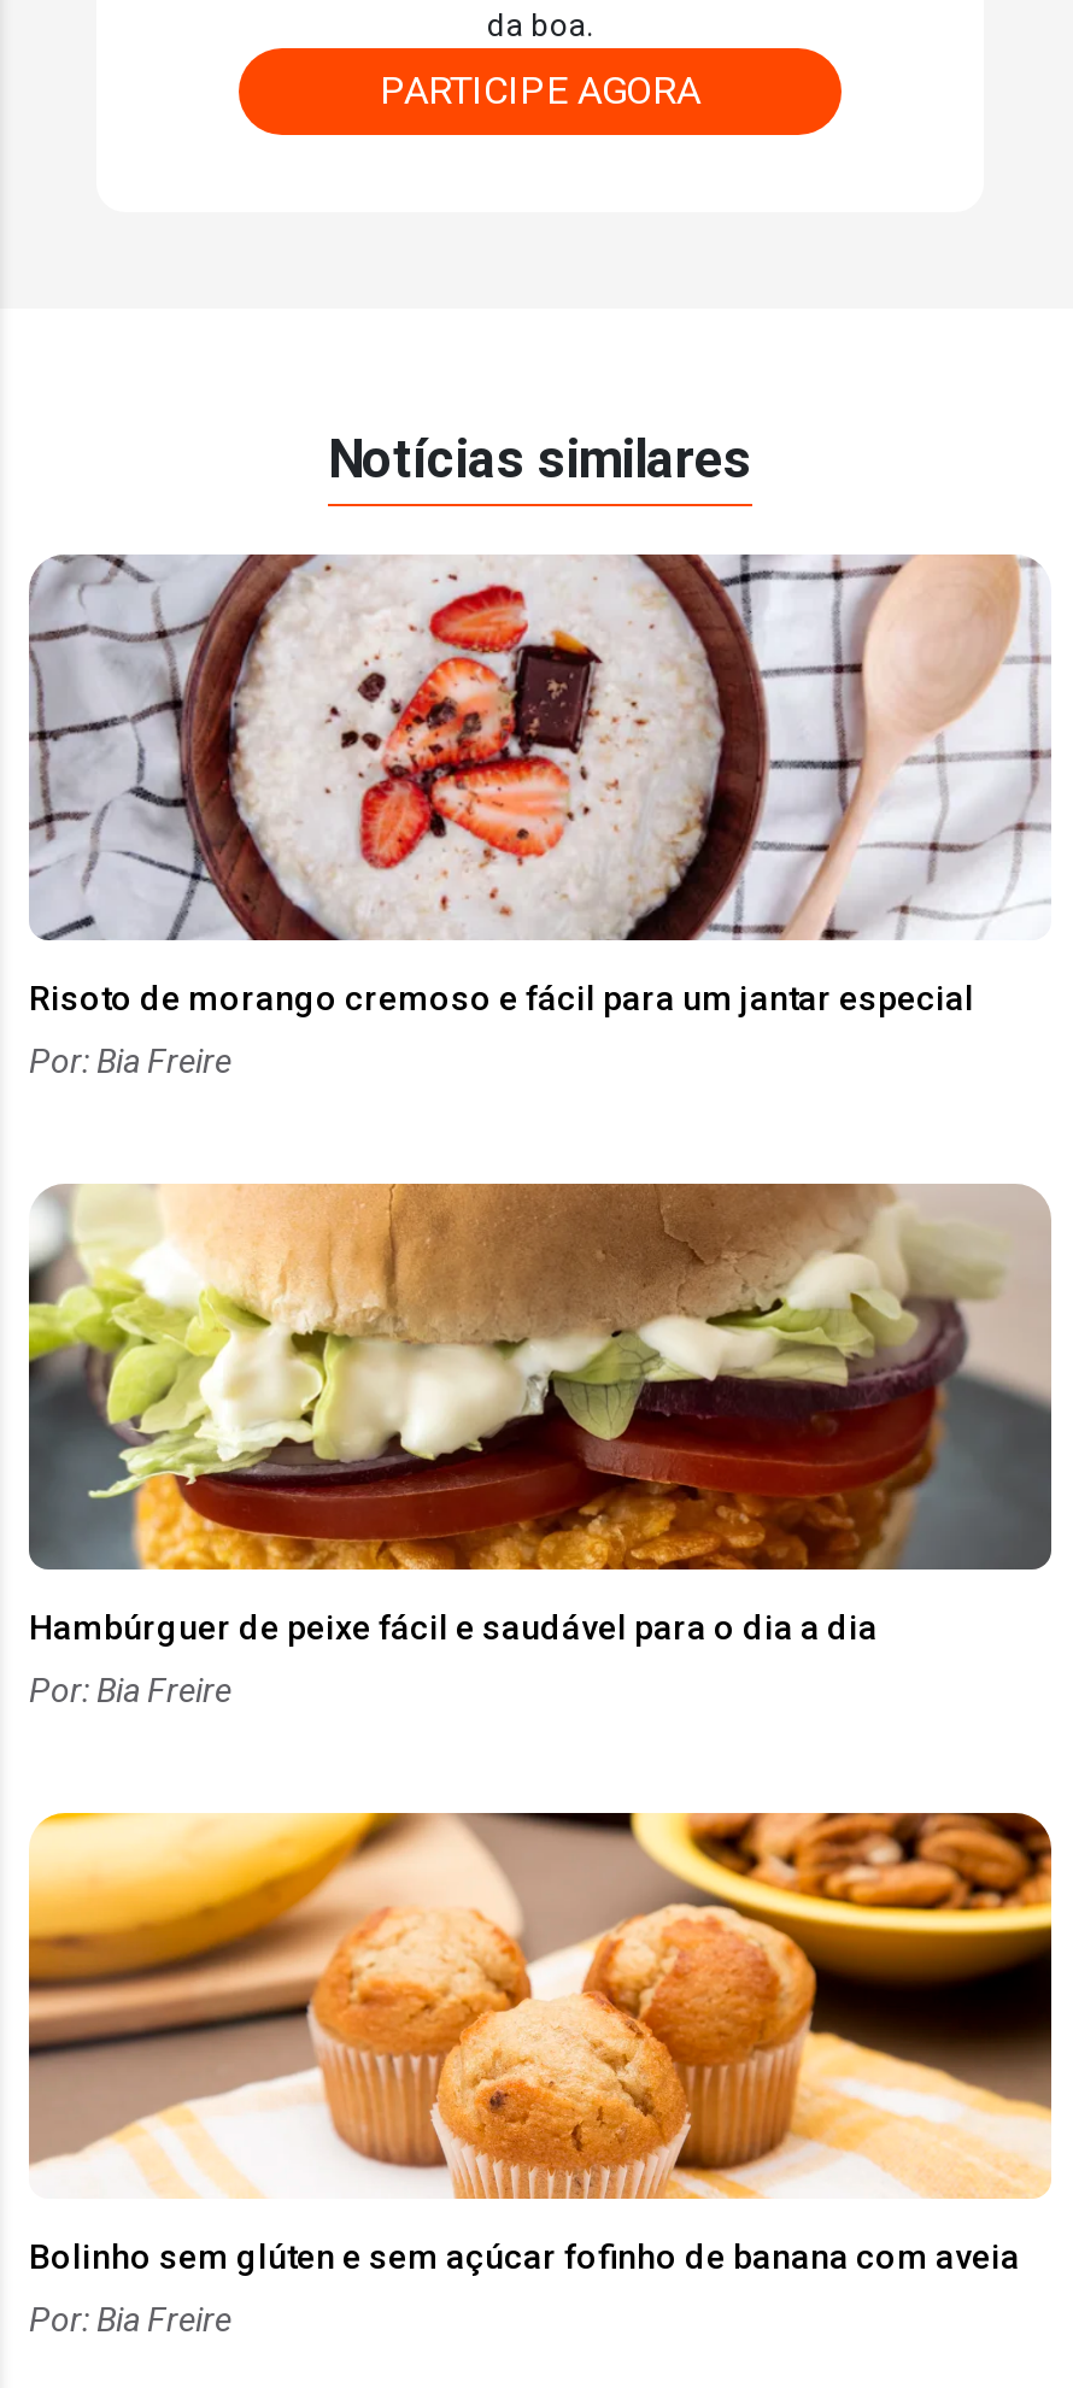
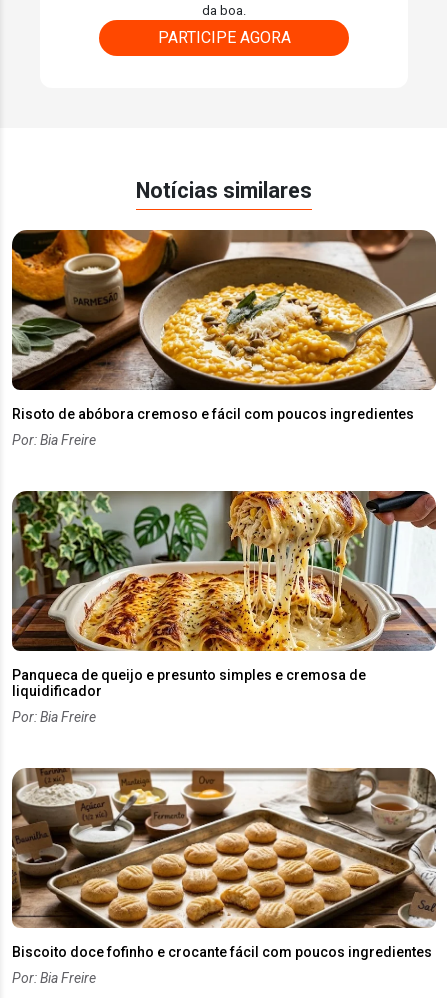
[27,555,1051,1017] [image] | Risoto de morango cremoso e fácil para um jantar especial -> [11,229,437,422] [image] | Risoto de abóbora cremoso e fácil com poucos ingredientes
[27,1181,1054,1646] [image] | Hambúrguer de peixe fácil e saudável para o dia a dia -> [11,490,436,699] [image] | Panqueca de queijo e presunto simples e cremosa de | liquidificador
[27,1811,1054,2275] [image] | Bolinho sem glúten e sem açúcar fofinho de banana com aveia -> [11,767,437,960] [image] | Biscoito doce fofinho e crocante fácil com poucos ingredientes

